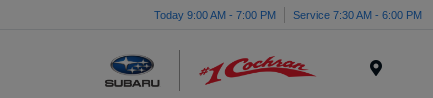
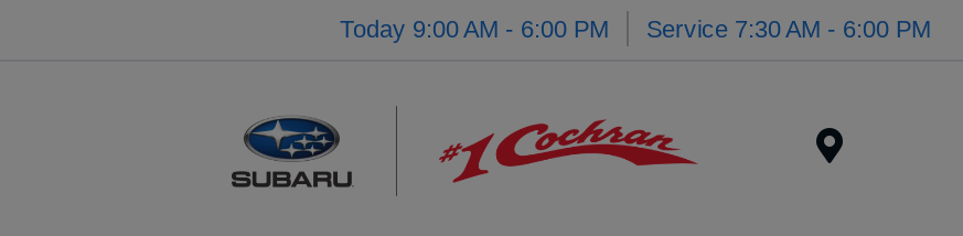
[154,8,422,20] Today 9:00 AM - 7:00 PM Service 7:30 AM - 6:00 PM -> [340,14,931,41] Today 9:00 AM - 6:00 PM Service 7:30 AM - 6:00 PM

